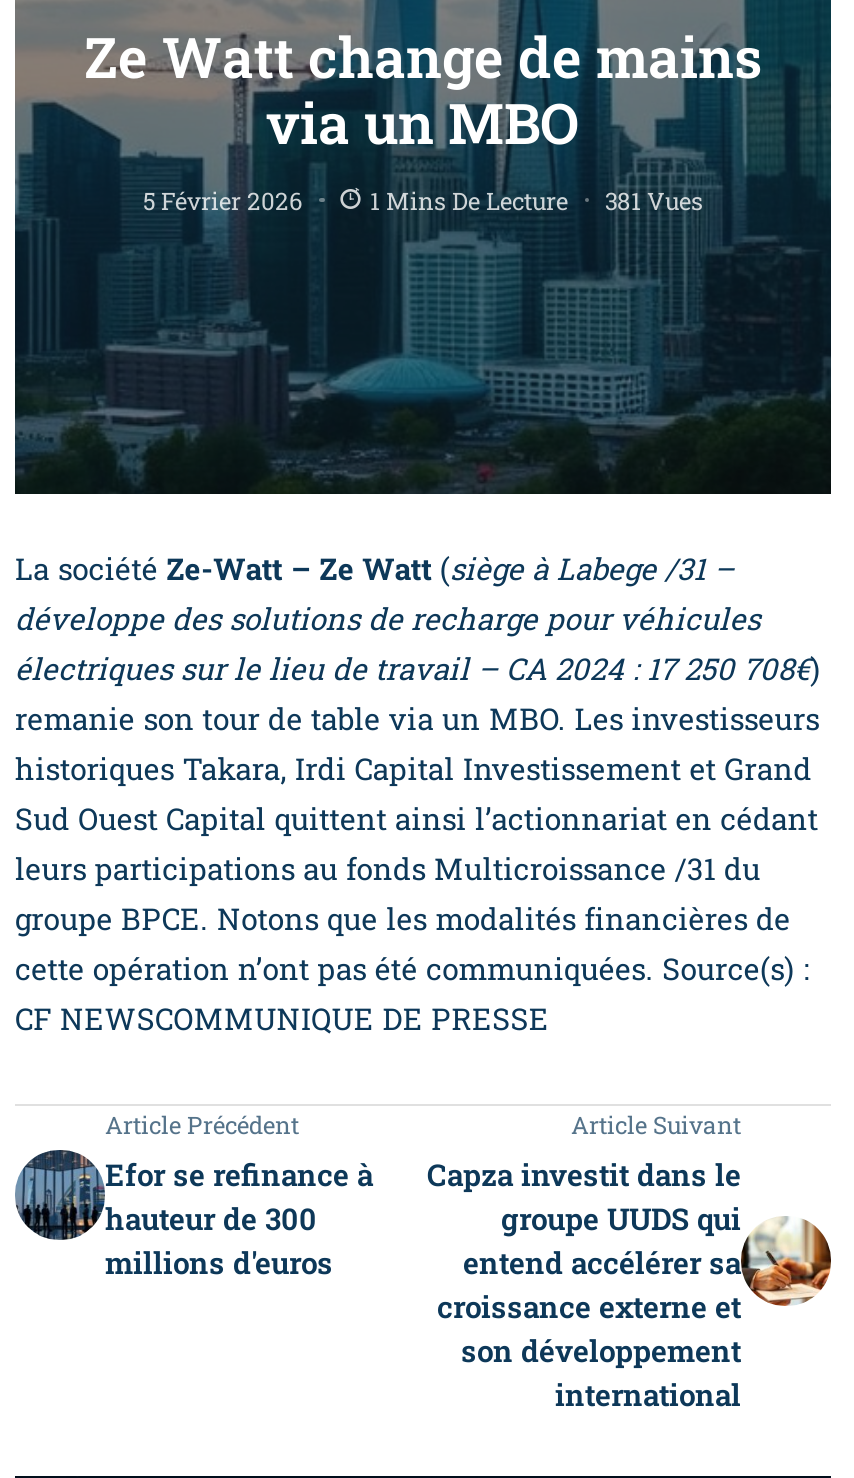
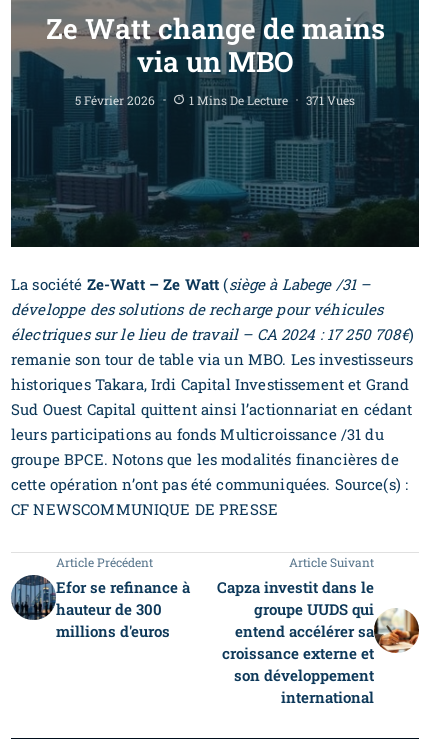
[370,184,703,216] 1 Mins De Lecture 381 Vues -> [188,92,355,108] 1 Mins De Lecture 371 Vues

